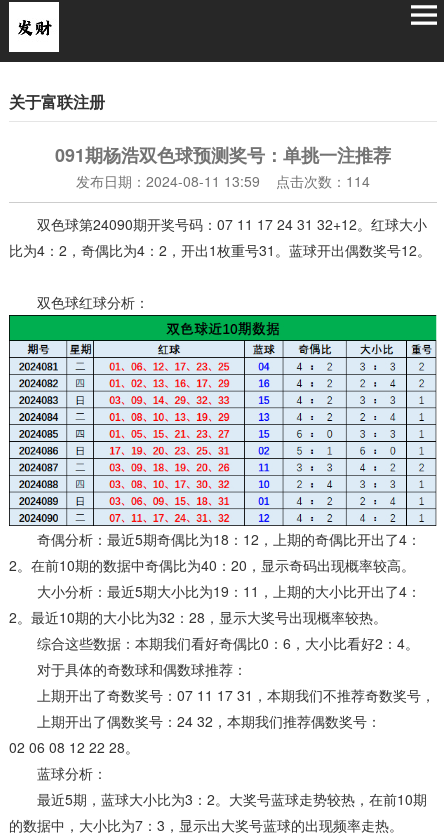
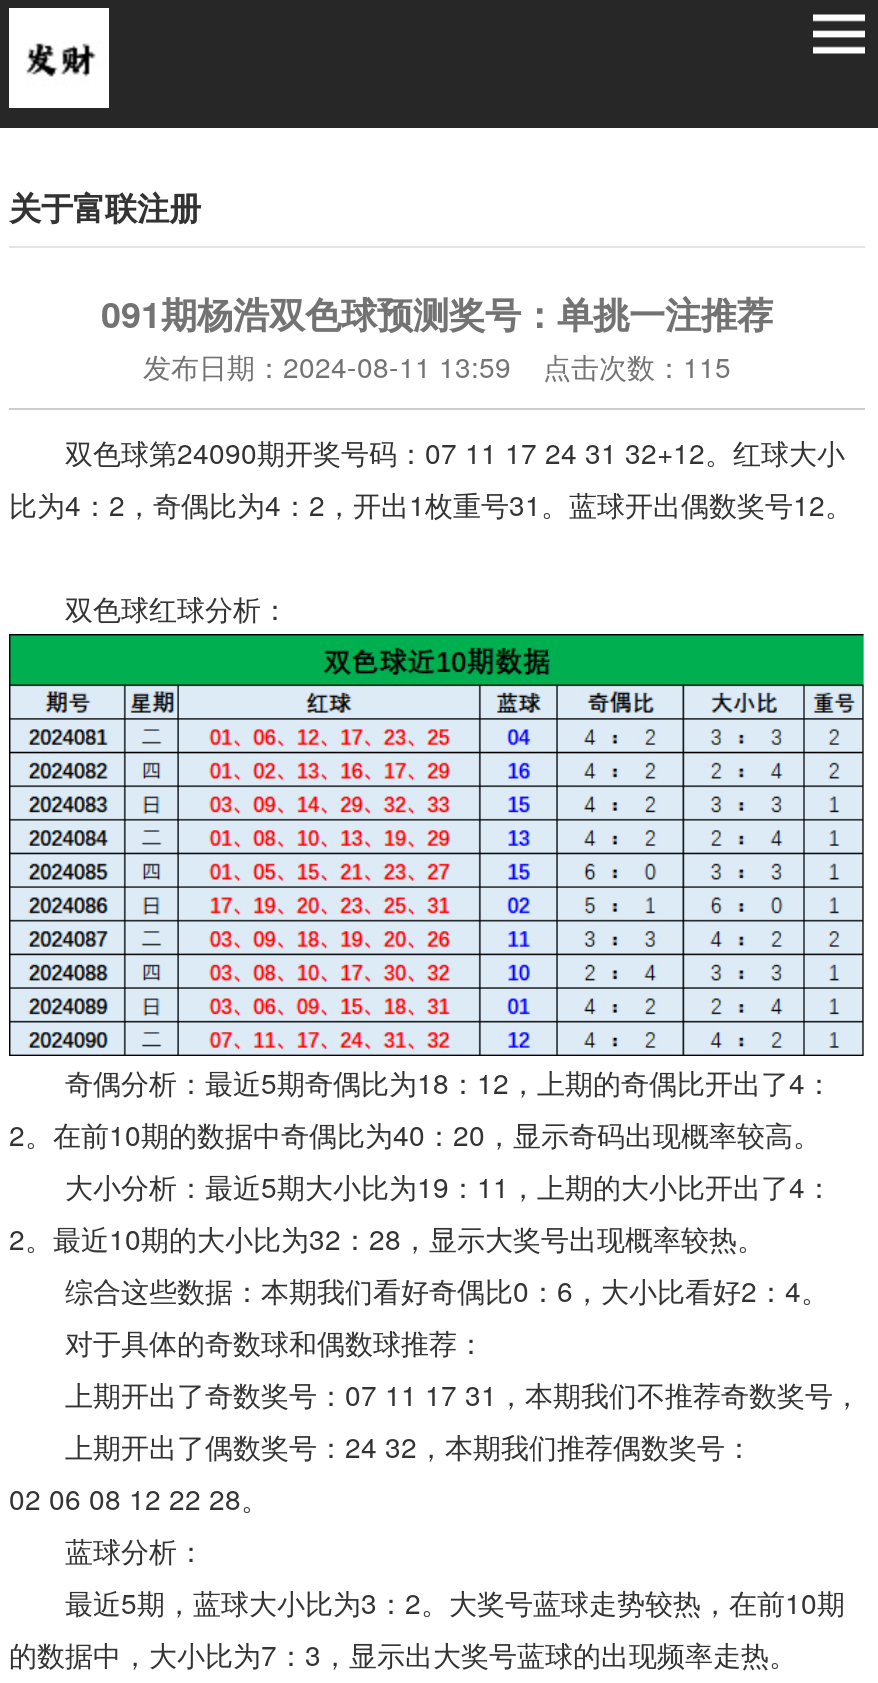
[76,171,370,191] 发布日期：2024-08-11 13:59 点击次数：114 -> [143,346,731,386] 发布日期：2024-08-11 13:59 点击次数：115

